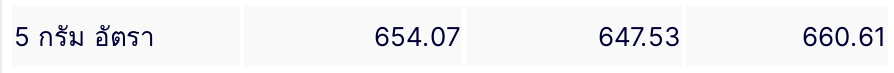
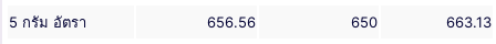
[374,20,460,52] 654.07 -> [207,13,256,31] 656.56
[598,20,680,52] 647.53 -> [351,13,378,31] 650
[802,20,886,52] 660.61 -> [446,13,492,31] 663.13

